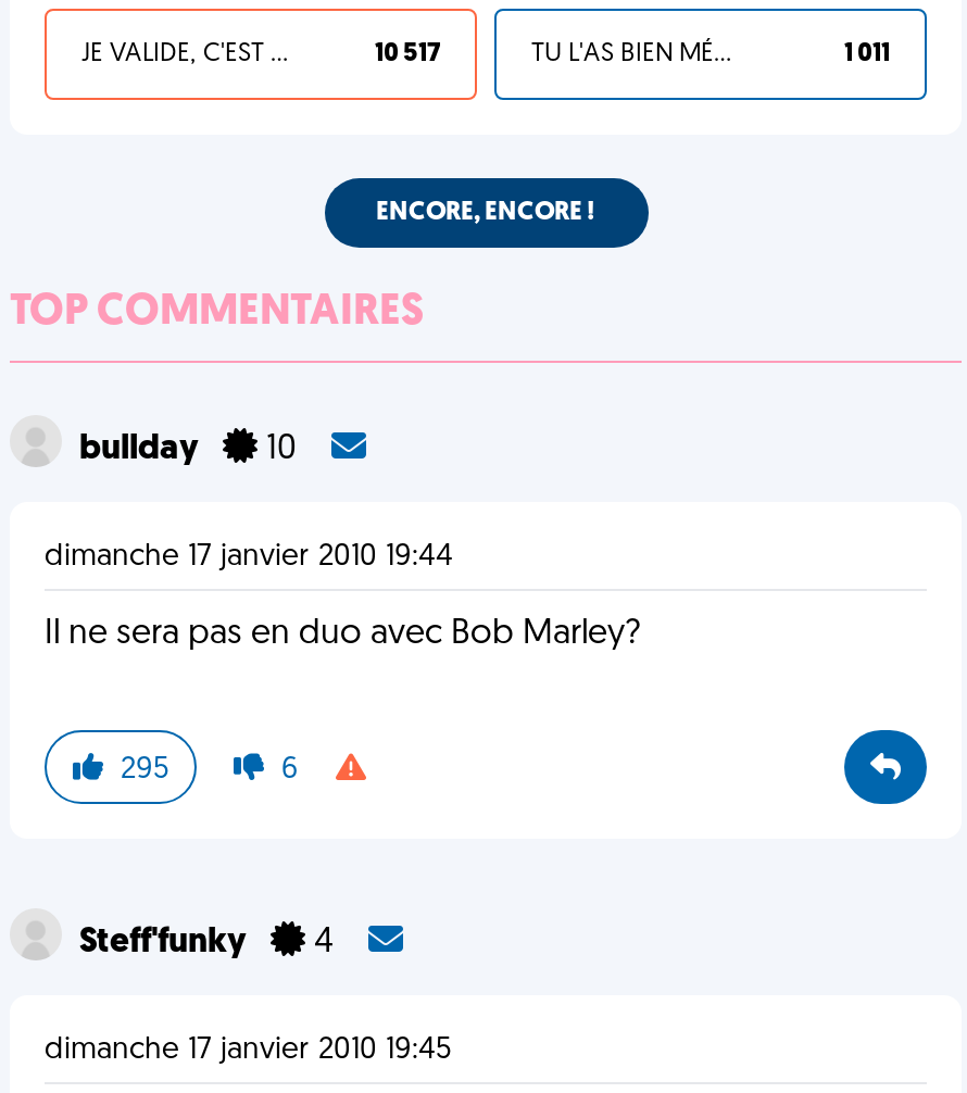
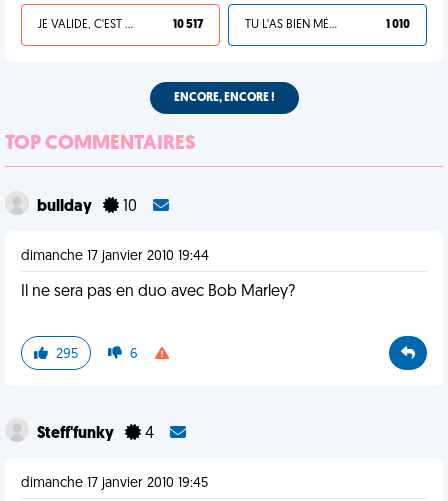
[844,41,890,67] 1 011 -> [386,19,410,31] 1 010

